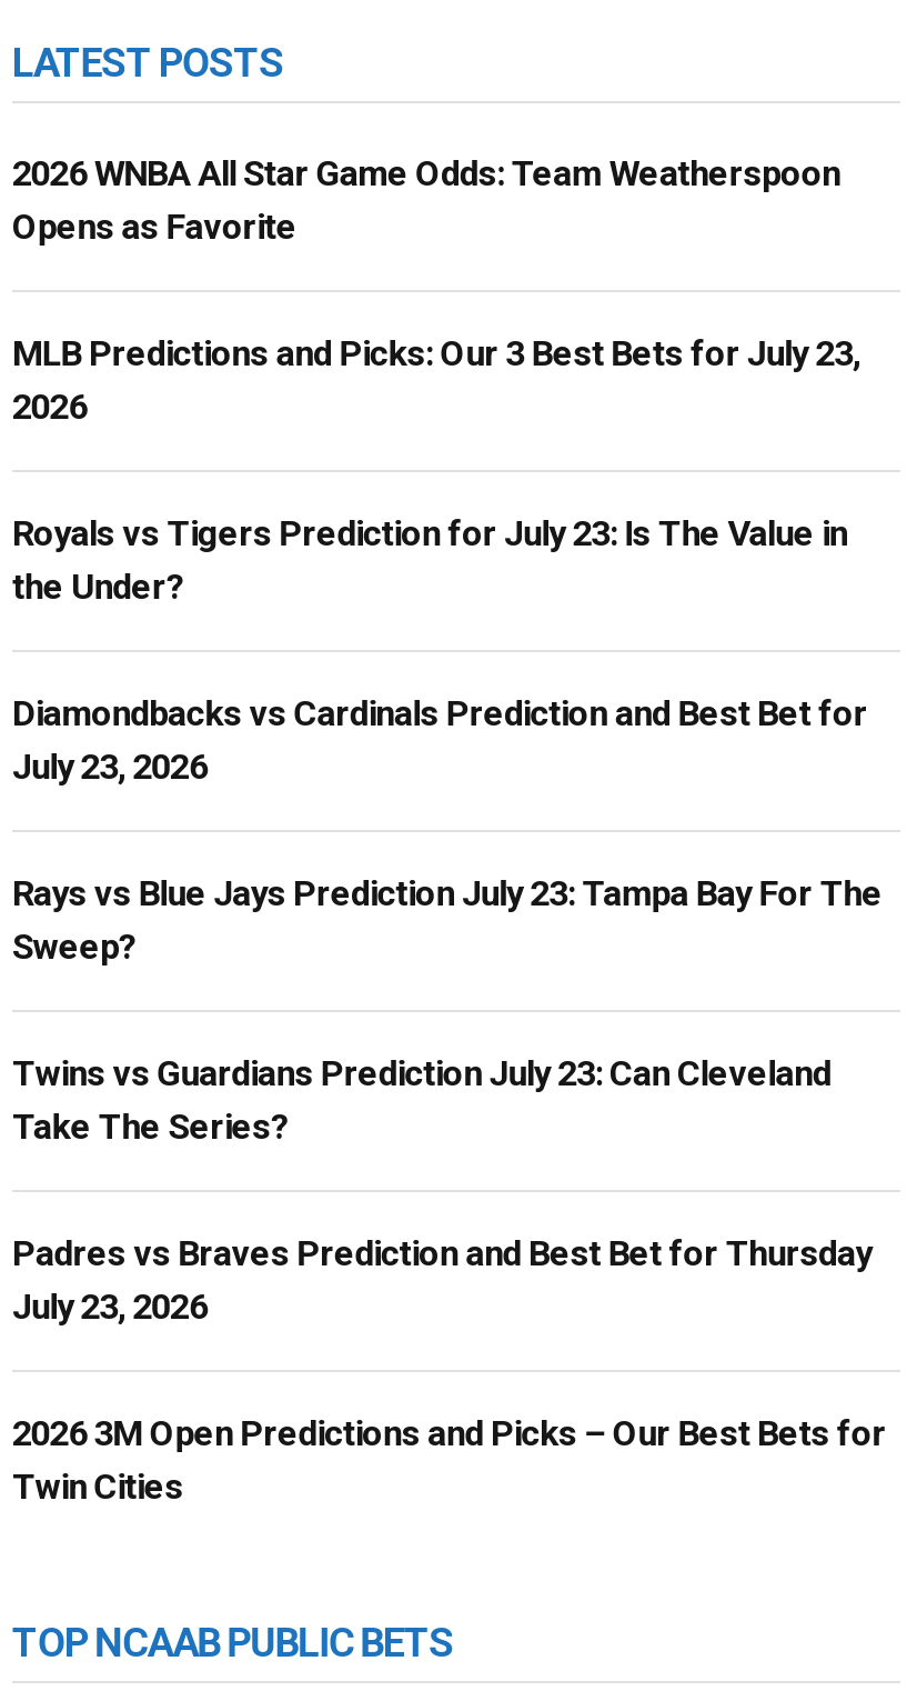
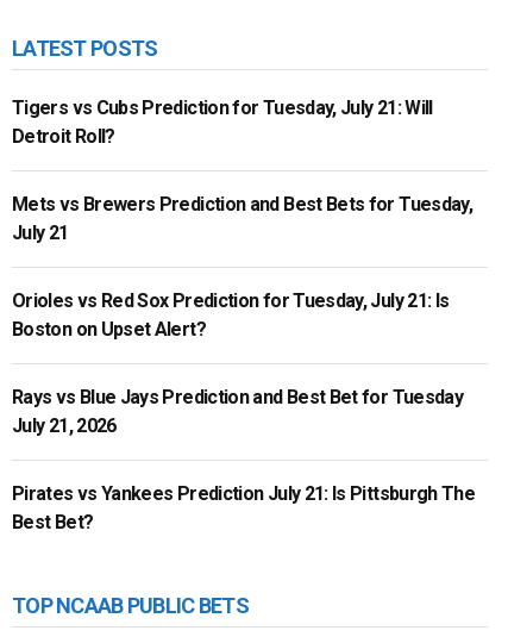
[12,152,886,1508] 2026 WNBA All Star Game Odds: Team Weatherspoon | Opens as Favorite | MLB Predictions and Picks: Our 3 Best Bets for July 23, | 2026 | Royals vs Tigers Prediction for July 23: Is The Value in | the Under? | Diamondbacks vs Cardinals Prediction and Best Bet for | July 23, 2026 | Rays vs Blue Jays Prediction July 23: Tampa Bay For The | Sweep? | Twins vs Guardians Prediction July 23: Can Cleveland | Take The Series? | Padres vs Braves Prediction and Best Bet for Thursday | July 23, 2026 | 2026 3M Open Predictions and Picks – Our Best Bets for | Twin Cities -> [12,96,475,533] Tigers vs Cubs Prediction for Tuesday, July 21: Will | Detroit Roll? | Mets vs Brewers Prediction and Best Bets for Tuesday, | July 21 | Orioles vs Red Sox Prediction for Tuesday, July 21: Is | Boston on Upset Alert? | Rays vs Blue Jays Prediction and Best Bet for Tuesday | July 21, 2026 | Pirates vs Yankees Prediction July 21: Is Pittsburgh The | Best Bet?

